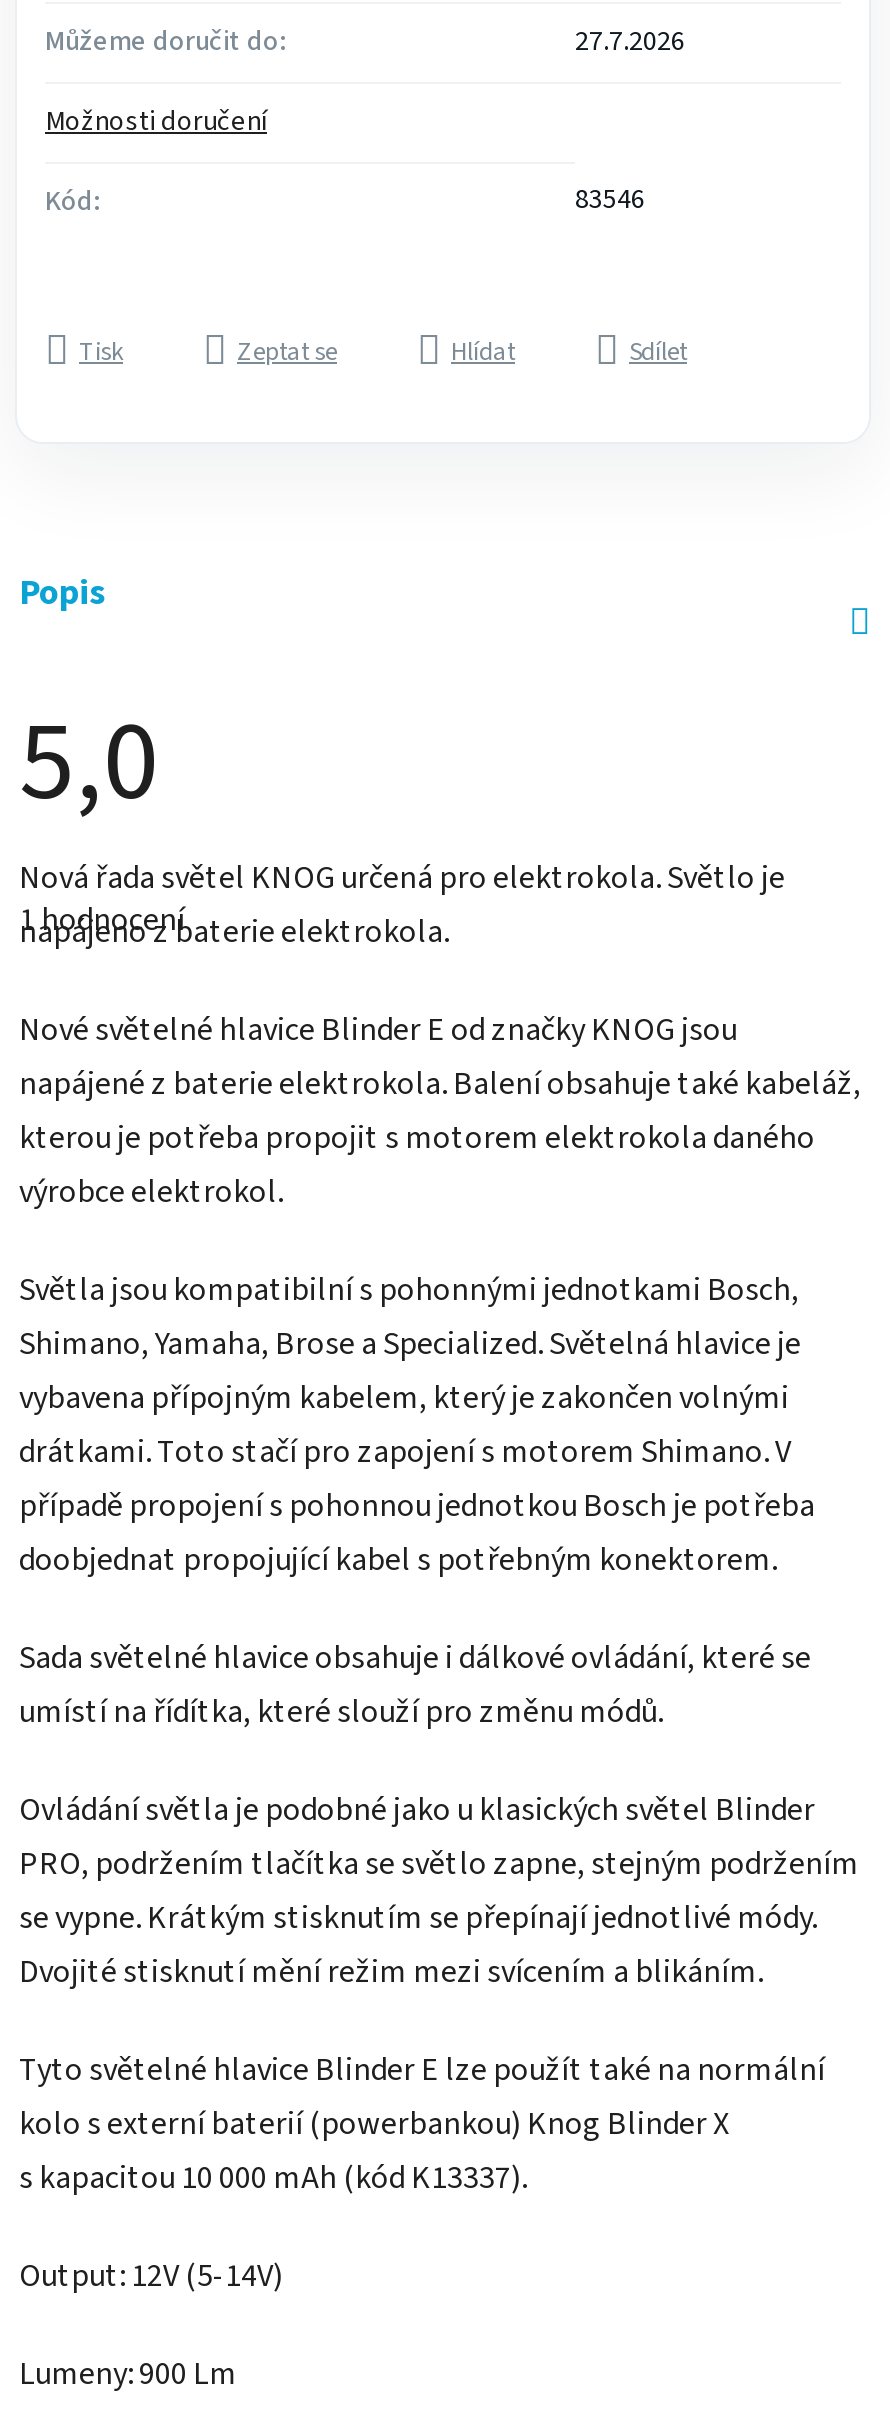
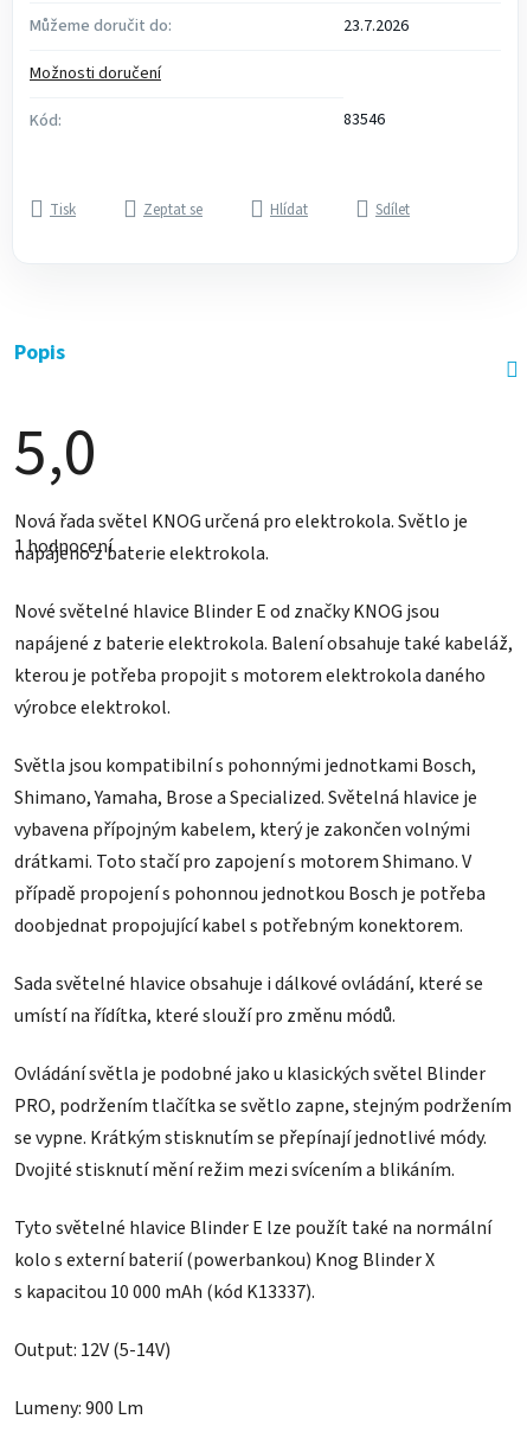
[575,22,685,62] 27.7.2026 -> [343,14,409,38] 23.7.2026

